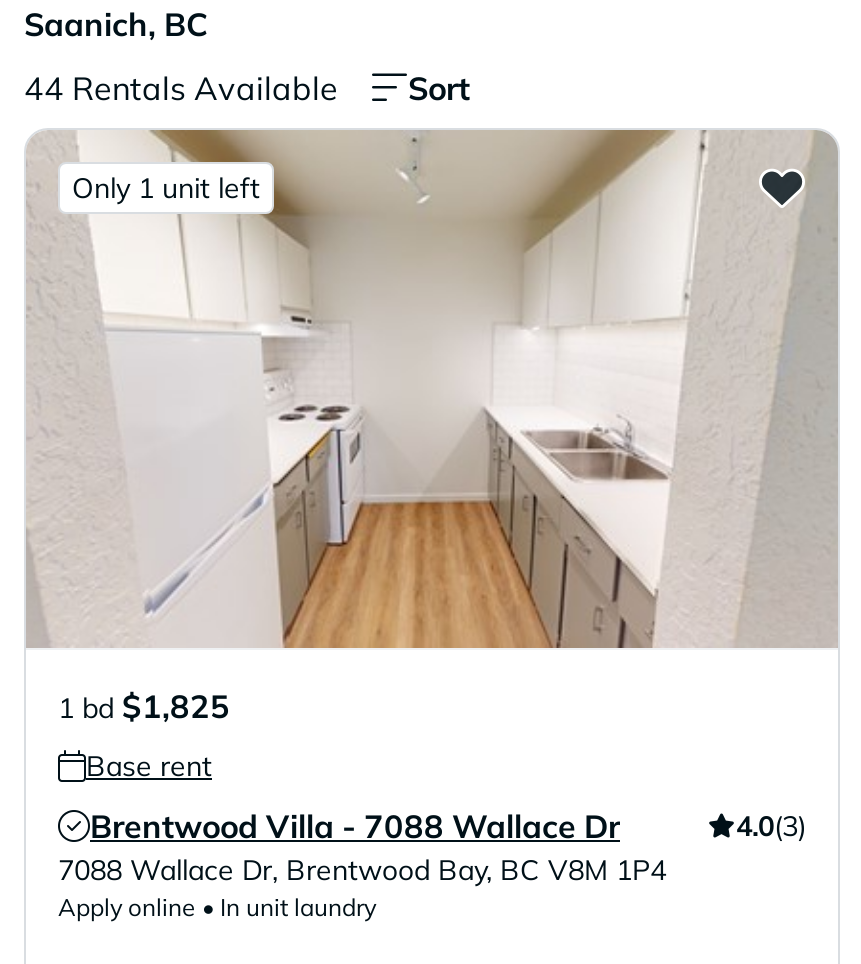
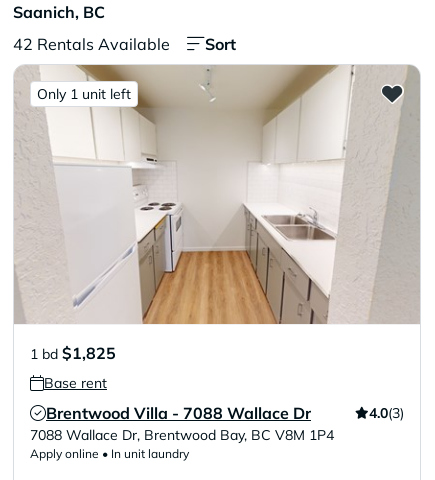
[24,68,338,108] 44 Rentals Available -> [13,34,170,54] 42 Rentals Available

